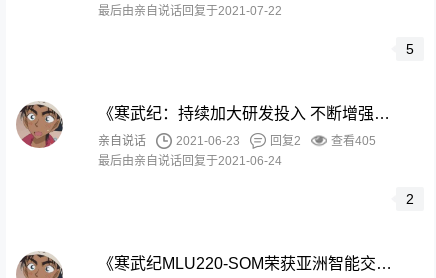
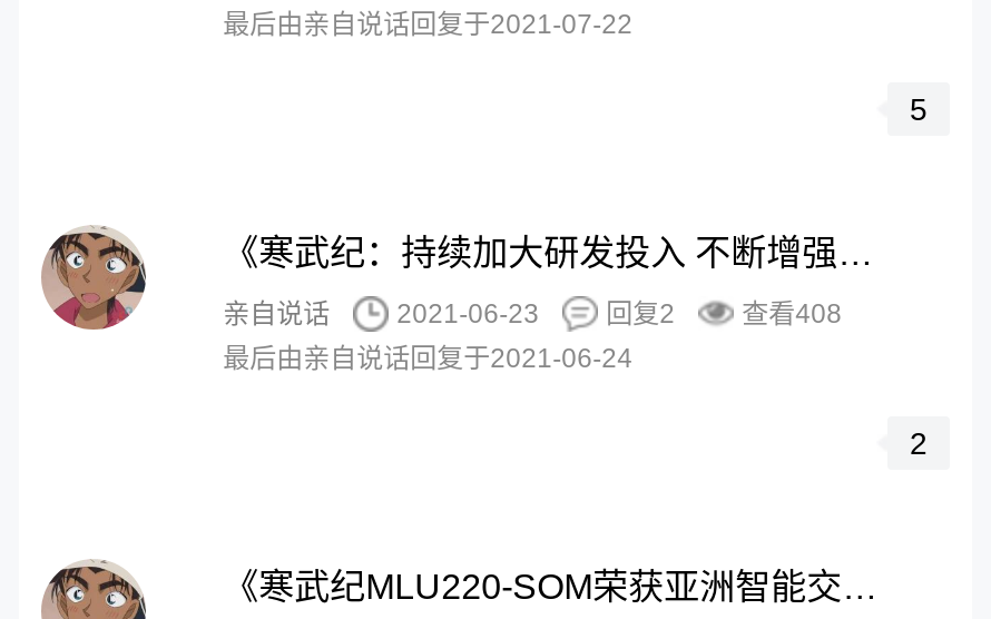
[331,134,376,148] 查看405 -> [742,298,842,330] 查看408

